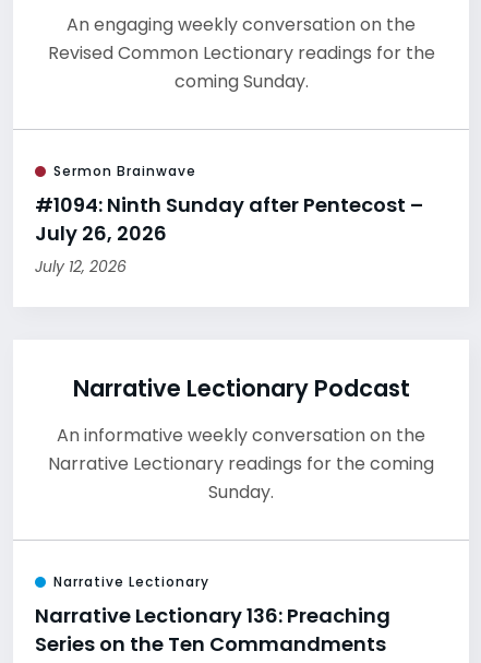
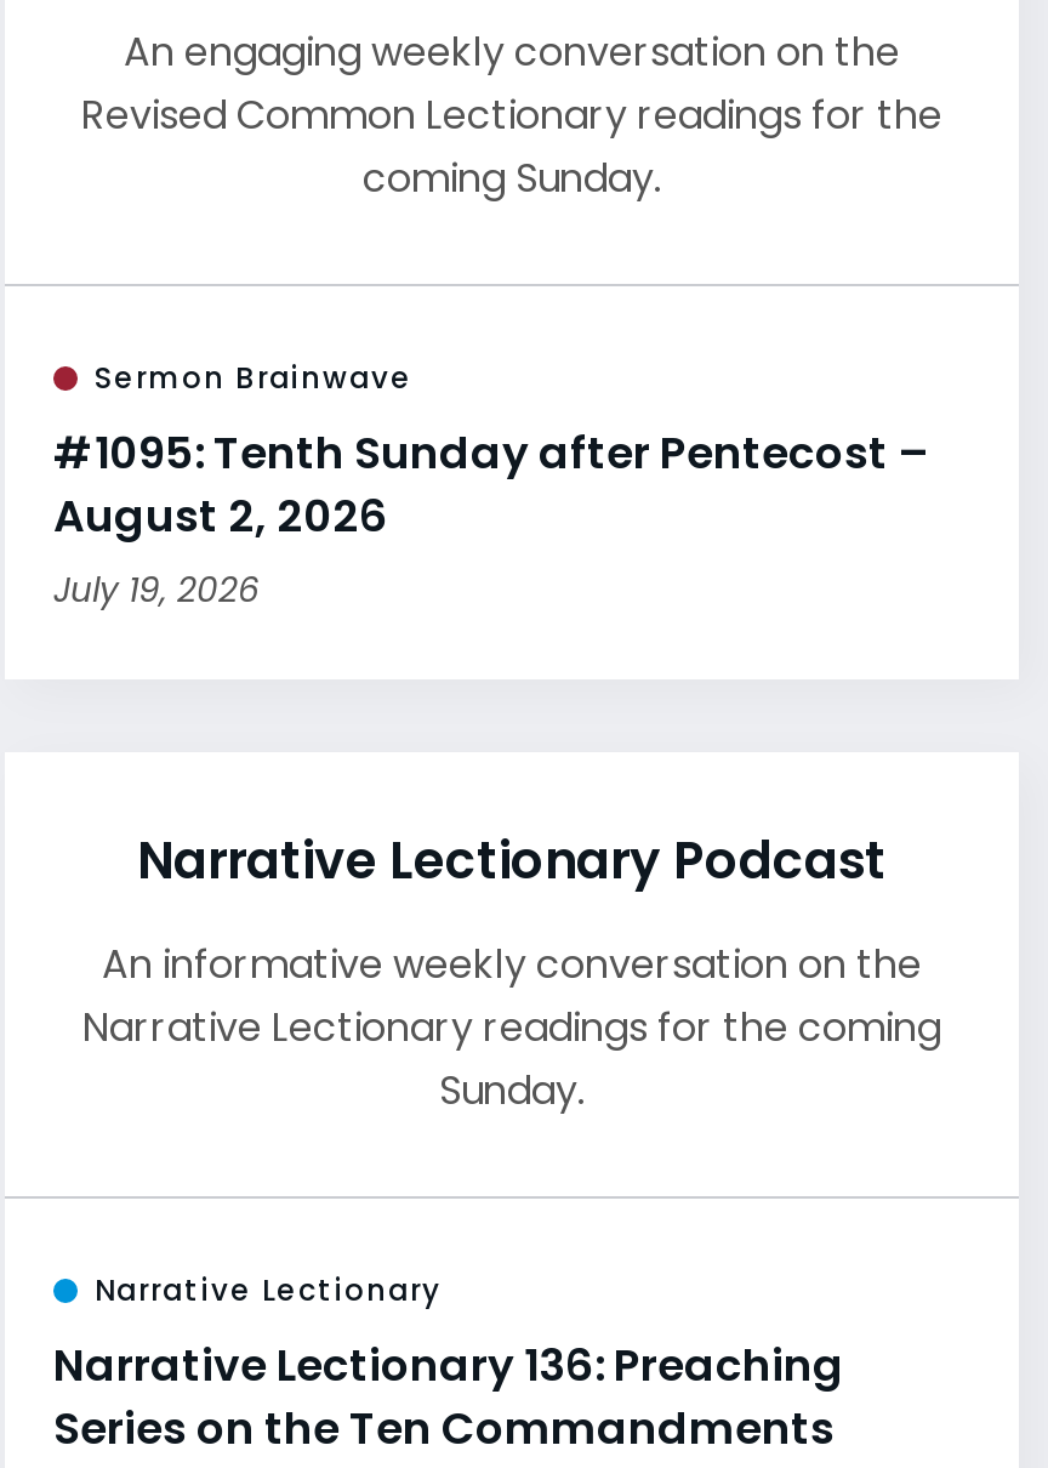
[35,191,423,277] #1094: Ninth Sunday after Pentecost – | July 26, 2026 | July 12, 2026 -> [53,421,927,613] #1095: Tenth Sunday after Pentecost – | August 2, 2026 | July 19, 2026

